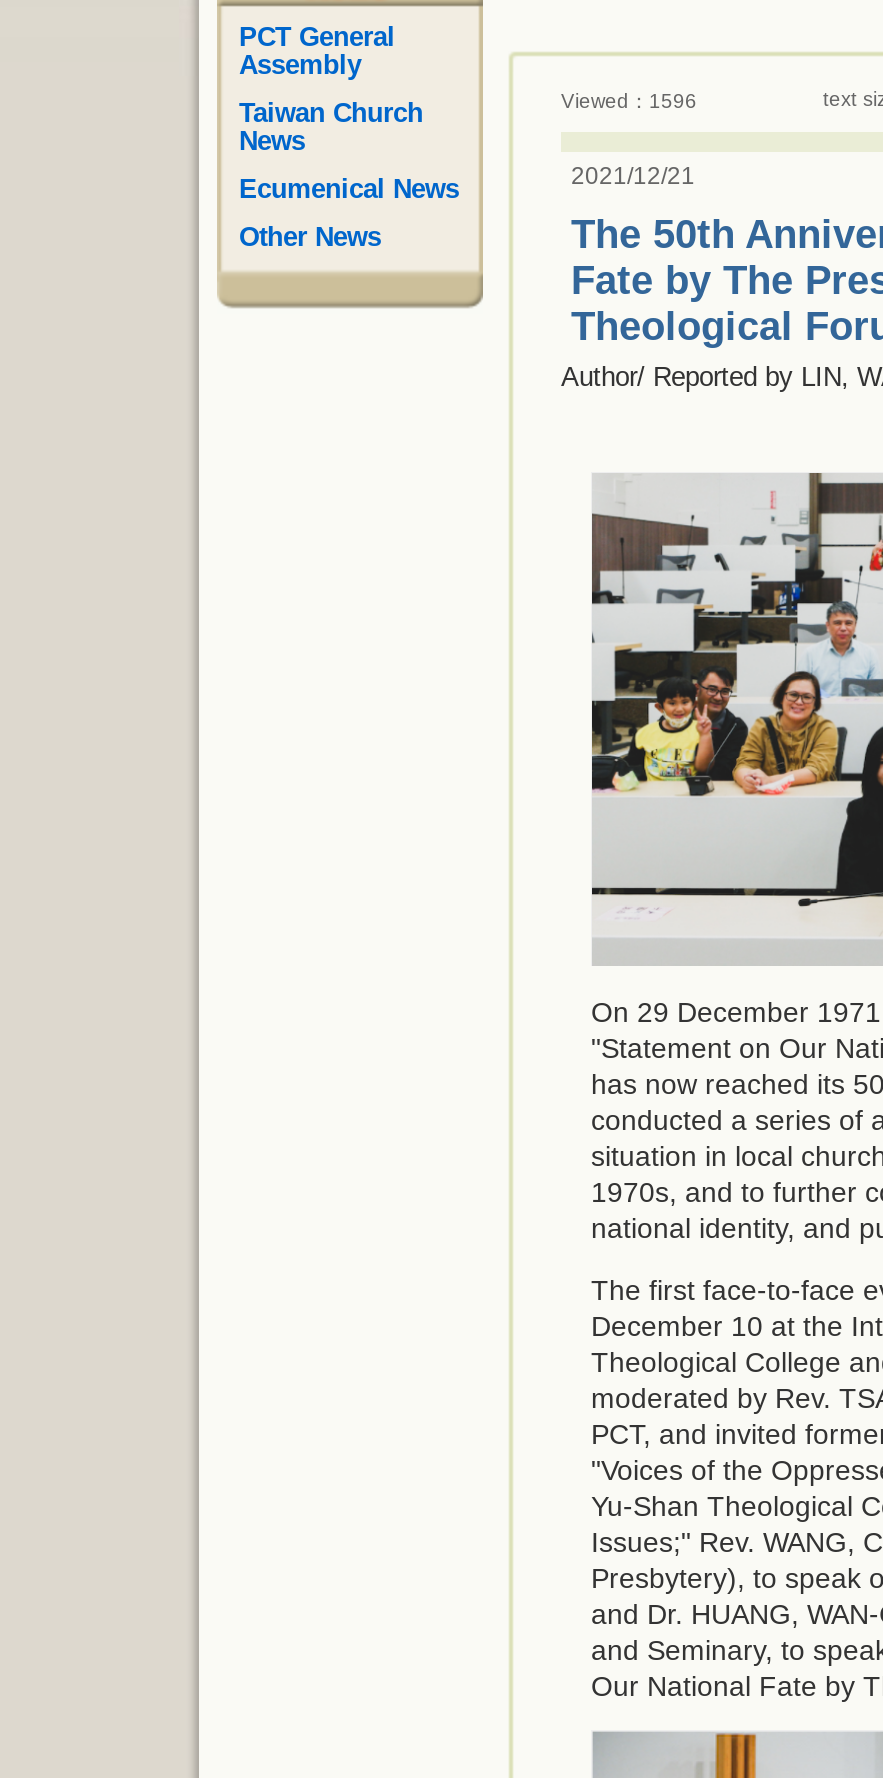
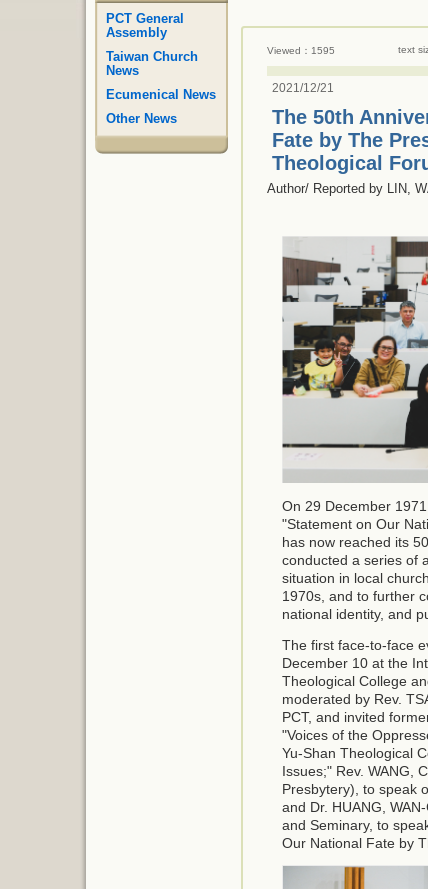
[561,90,697,112] Viewed：1596 -> [267,45,335,56] Viewed：1595

